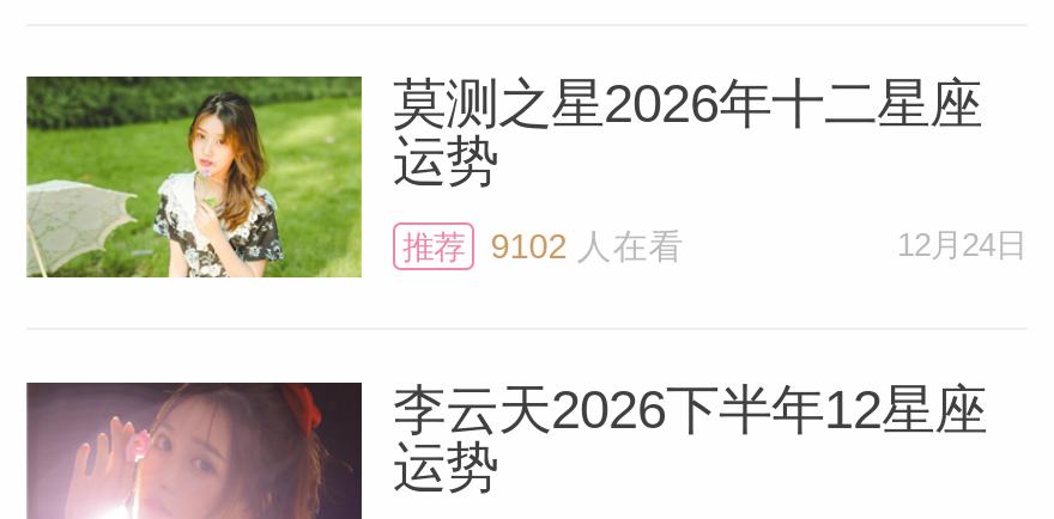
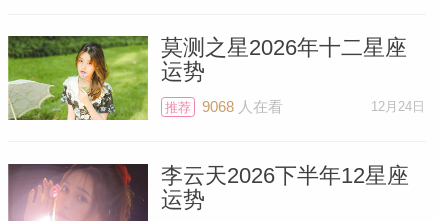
[402,228,684,266] 推荐 9102人在看 -> [165,99,283,115] 推荐 9068人在看

